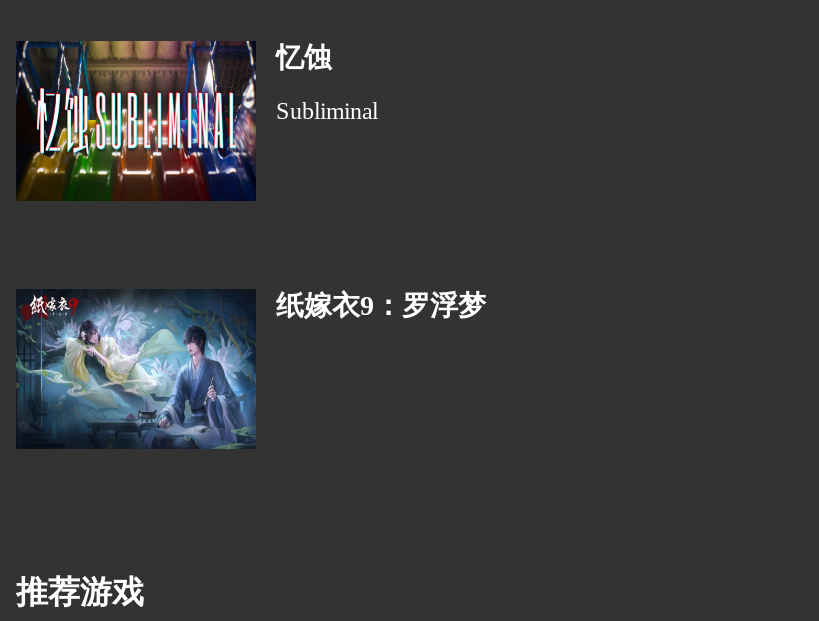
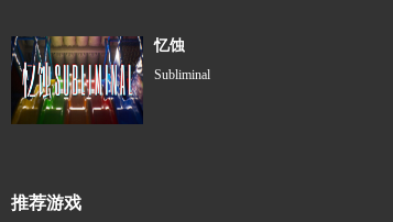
[16,289,486,449] [image] | 纸嫁衣9：罗浮梦 -> none

